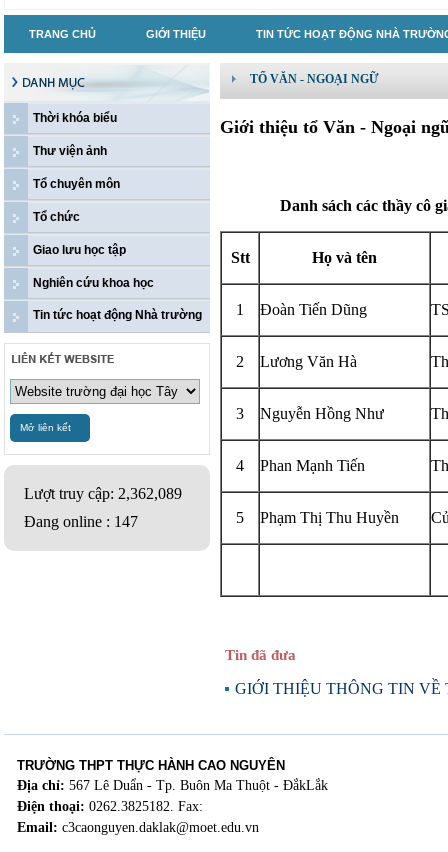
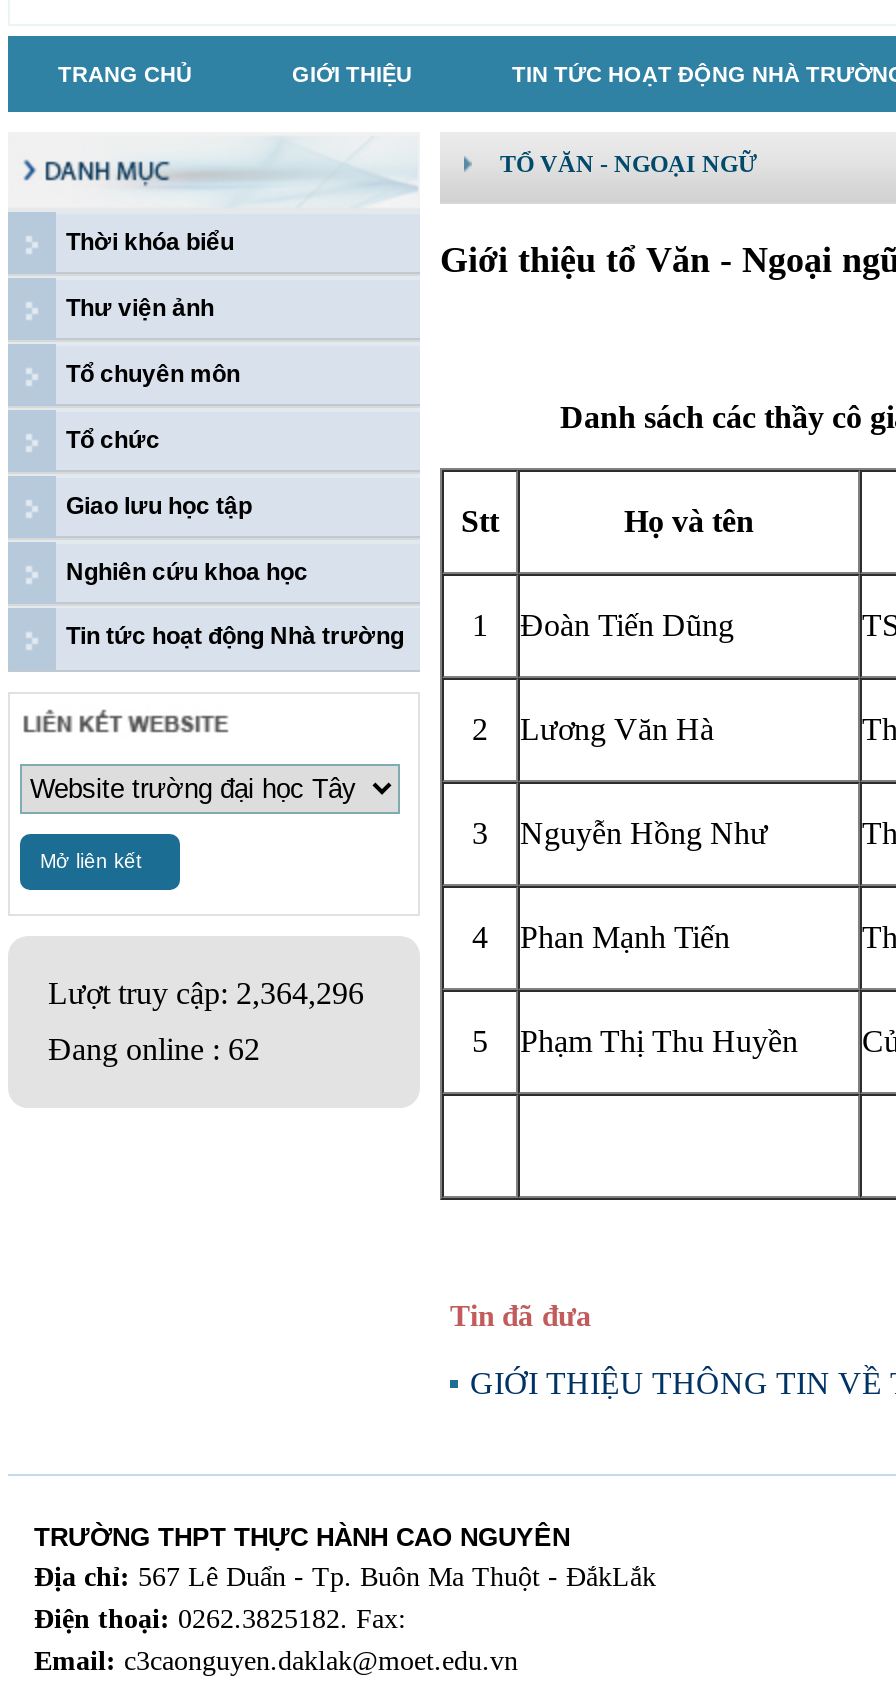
[24,485,182,502] Lượt truy cập: 2,362,089 -> [48,976,364,1010] Lượt truy cập: 2,364,296
[24,513,138,530] Đang online : 147 -> [48,1032,260,1066] Đang online : 62

